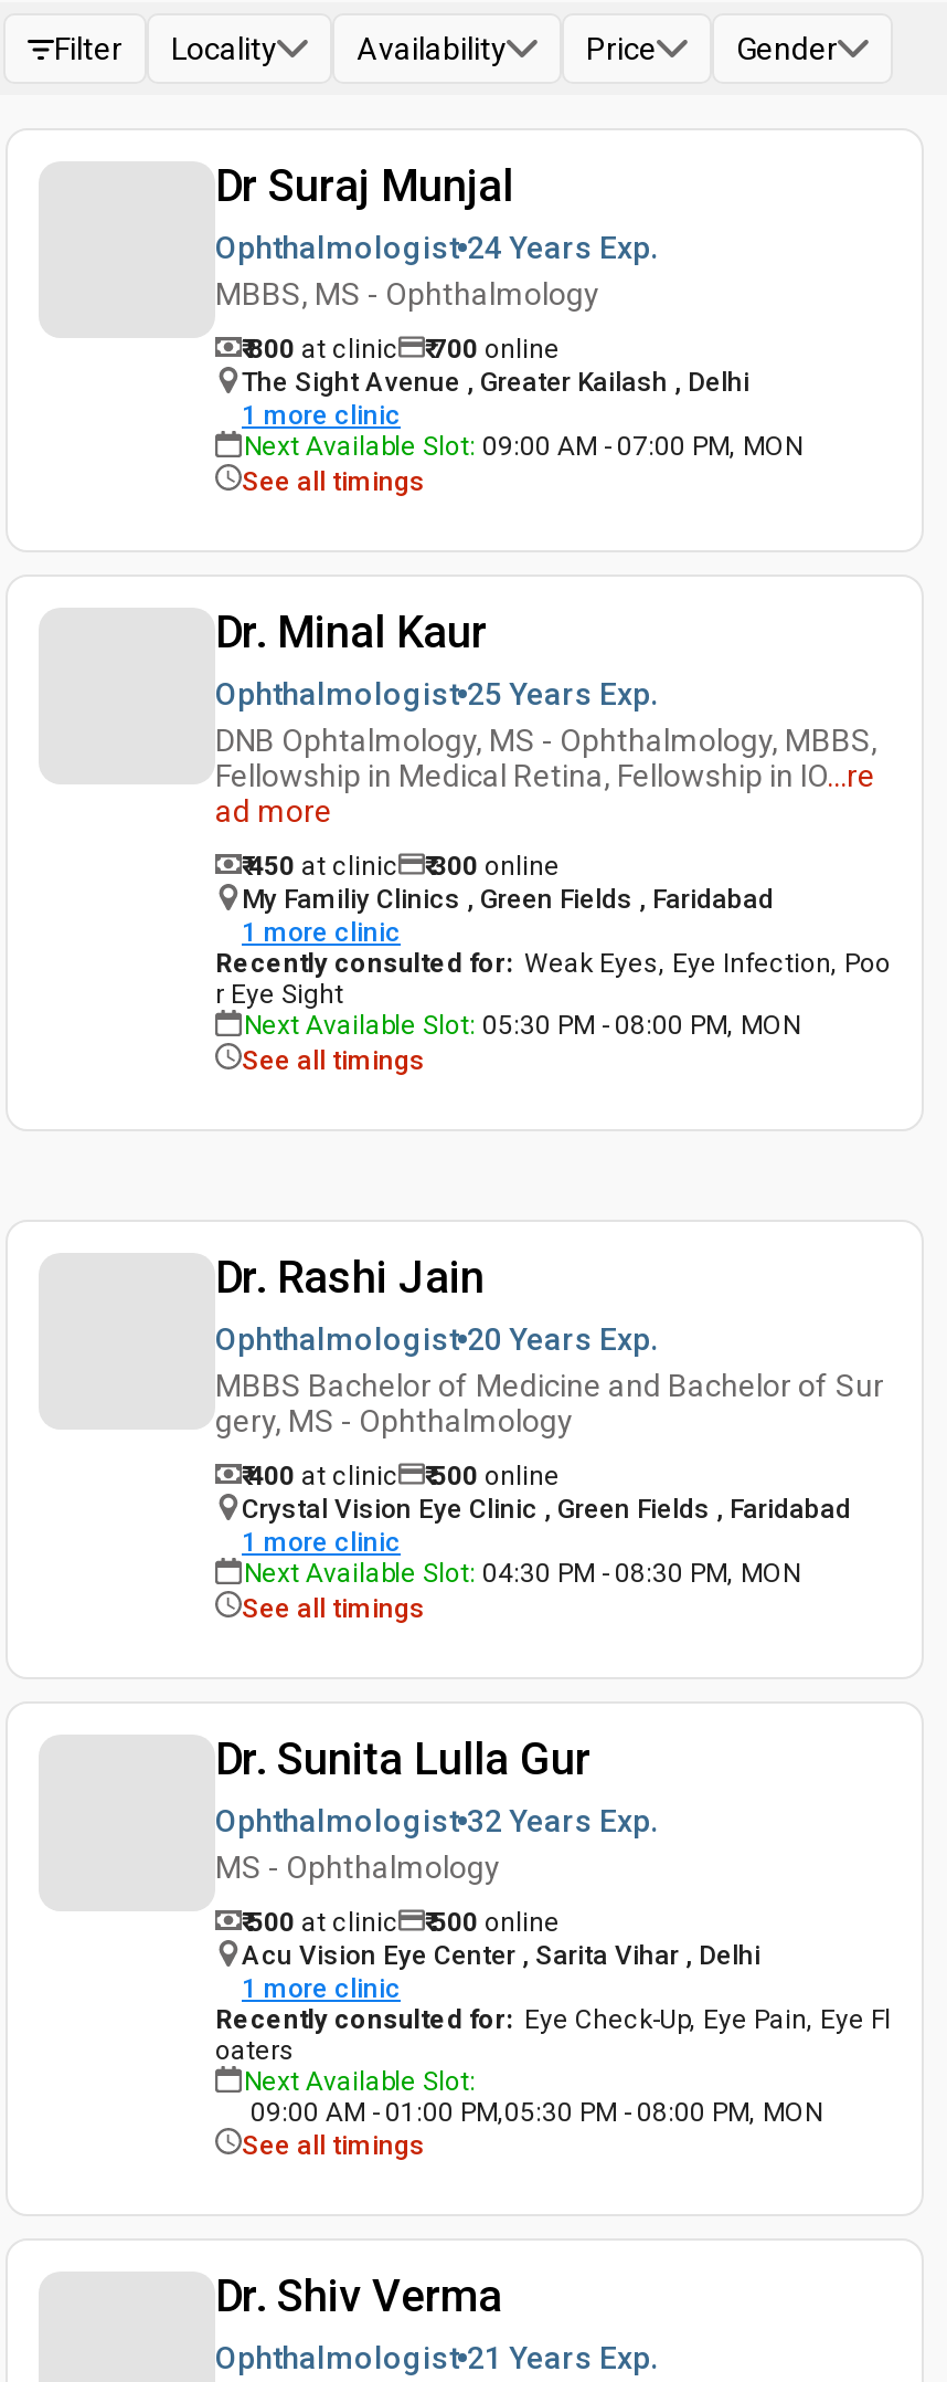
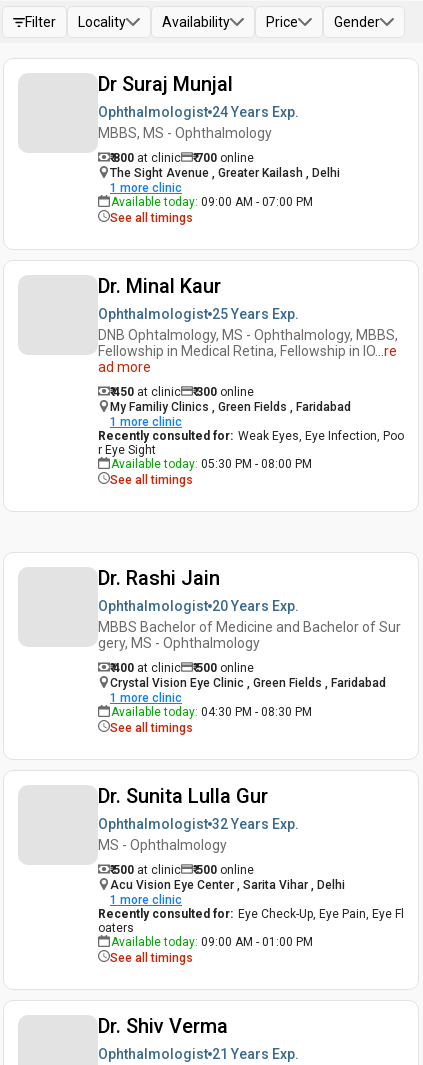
[244,431,802,462] Next Available Slot: 09:00 AM - 07:00 PM, MON -> [111,195,313,209] Available today: 09:00 AM - 07:00 PM
[244,1010,800,1041] Next Available Slot: 05:30 PM - 08:00 PM, MON -> [111,457,312,471] Available today: 05:30 PM - 08:00 PM
[244,1558,800,1589] Next Available Slot: 04:30 PM - 08:30 PM, MON -> [111,705,312,719] Available today: 04:30 PM - 08:30 PM
[244,2066,822,2128] Next Available Slot: | 09:00 AM - 01:00 PM,05:30 PM - 08:00 PM, MON -> [111,935,313,949] Available today: 09:00 AM - 01:00 PM

